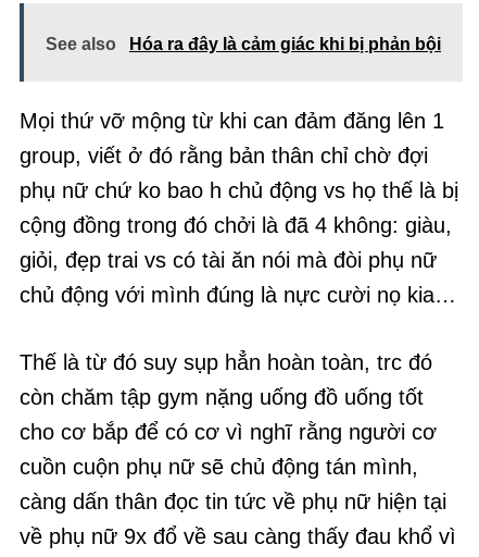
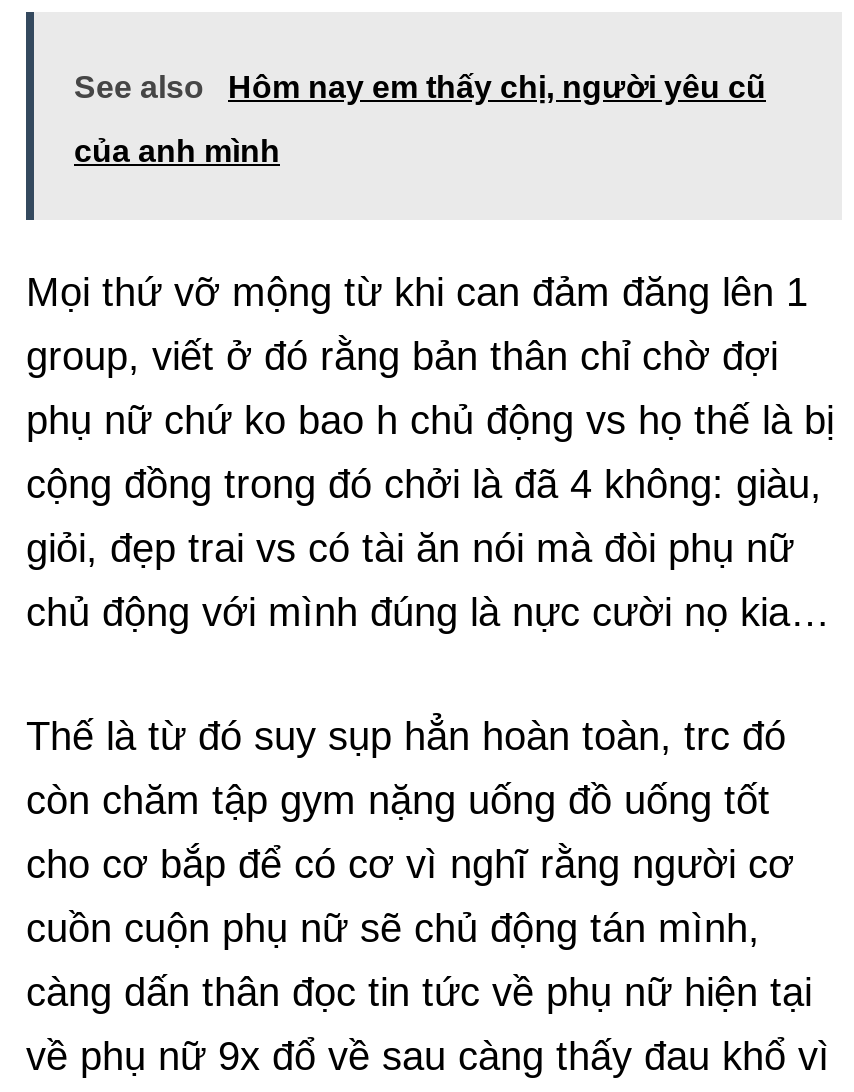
[129,35,441,53] Hóa ra đây là cảm giác khi bị phản bội -> [74,70,766,168] Hôm nay em thấy chị, người yêu cũ | của anh mình

